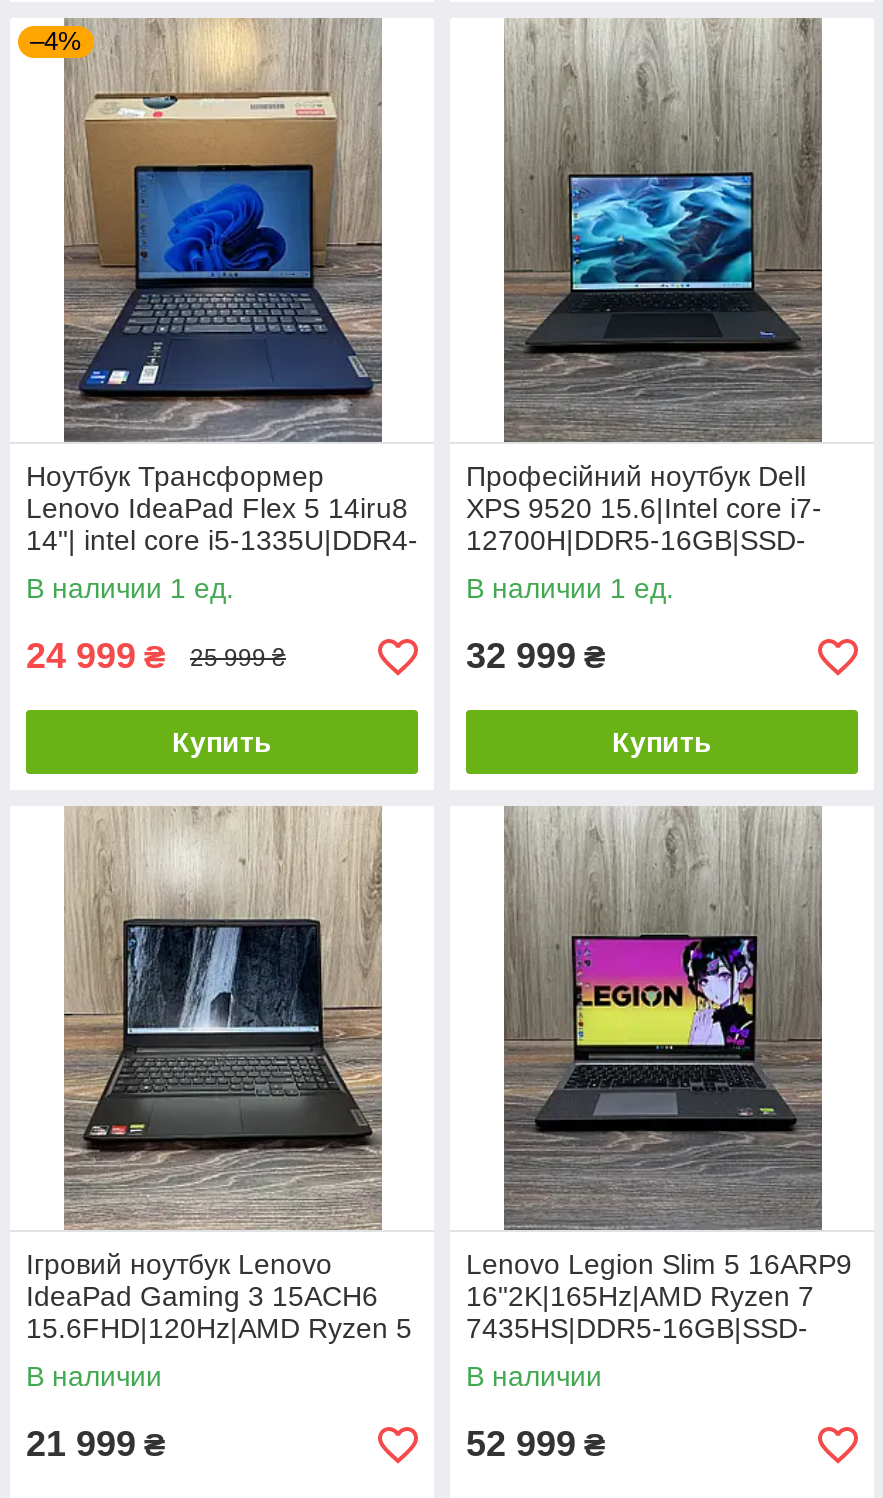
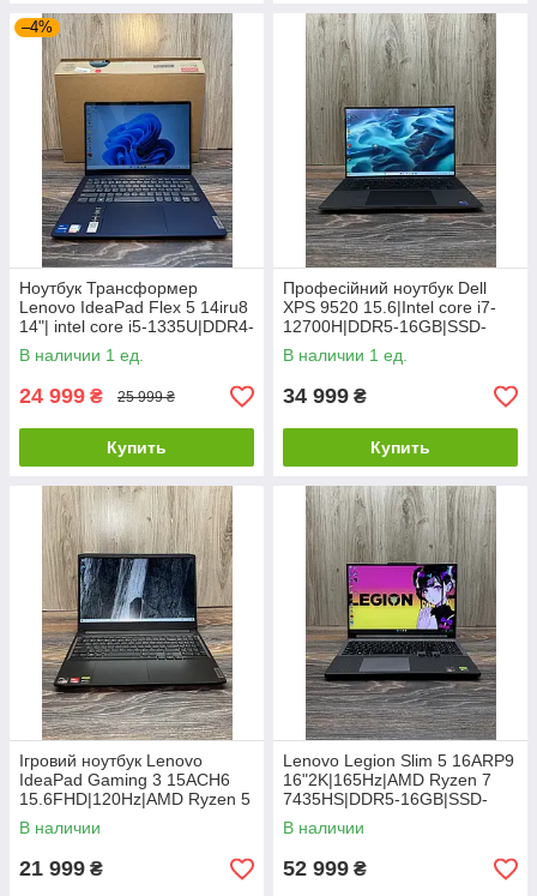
[466,636,606,676] 32 999 ₴ -> [283,384,367,408] 34 999 ₴

